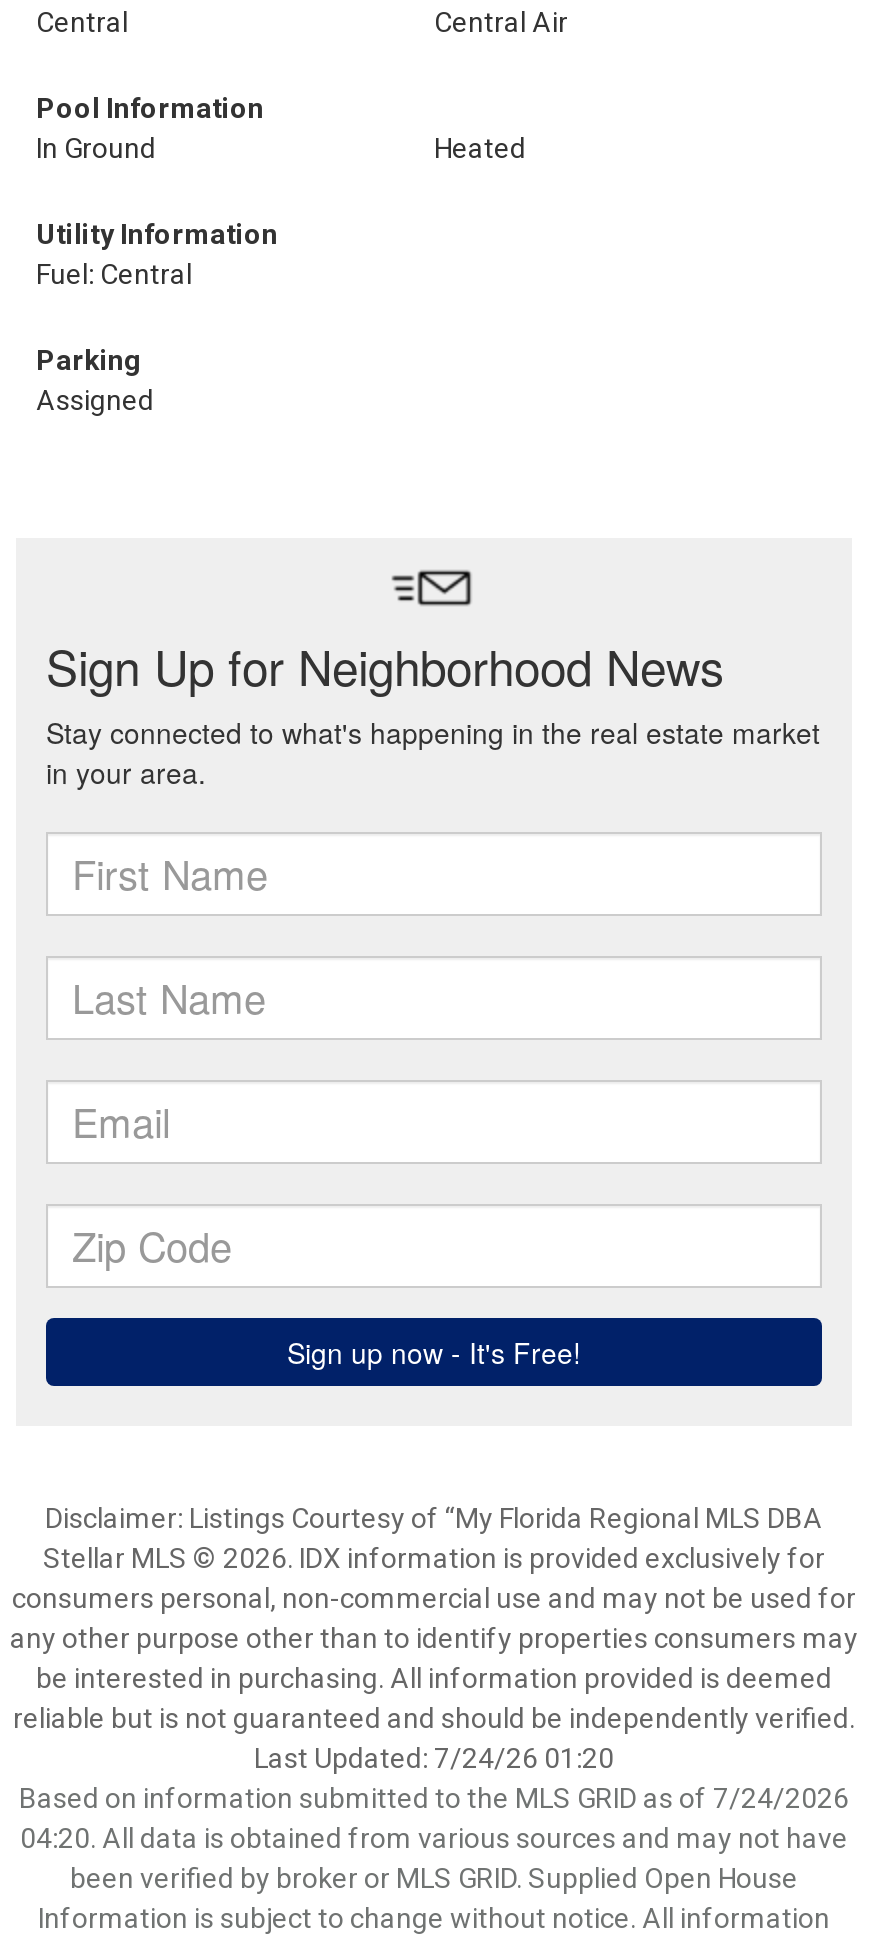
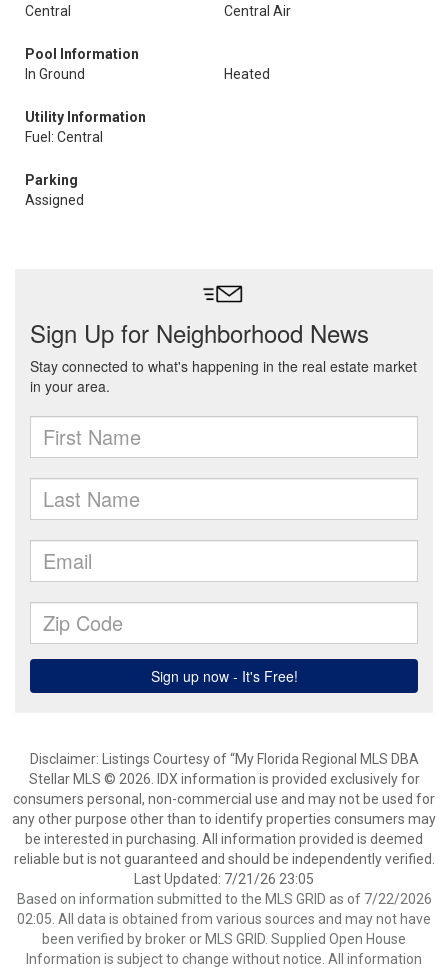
[254,1742,614,1774] Last Updated: 7/24/26 01:20 -> [134,871,314,887] Last Updated: 7/21/26 23:05
[19,1782,849,1814] Based on information submitted to the MLS GRID as of 7/24/2026 -> [16,891,431,907] Based on information submitted to the MLS GRID as of 7/22/2026
[20,1822,848,1854] 04:20. All data is obtained from various sources and may not have -> [17,911,431,927] 02:05. All data is obtained from various sources and may not have

